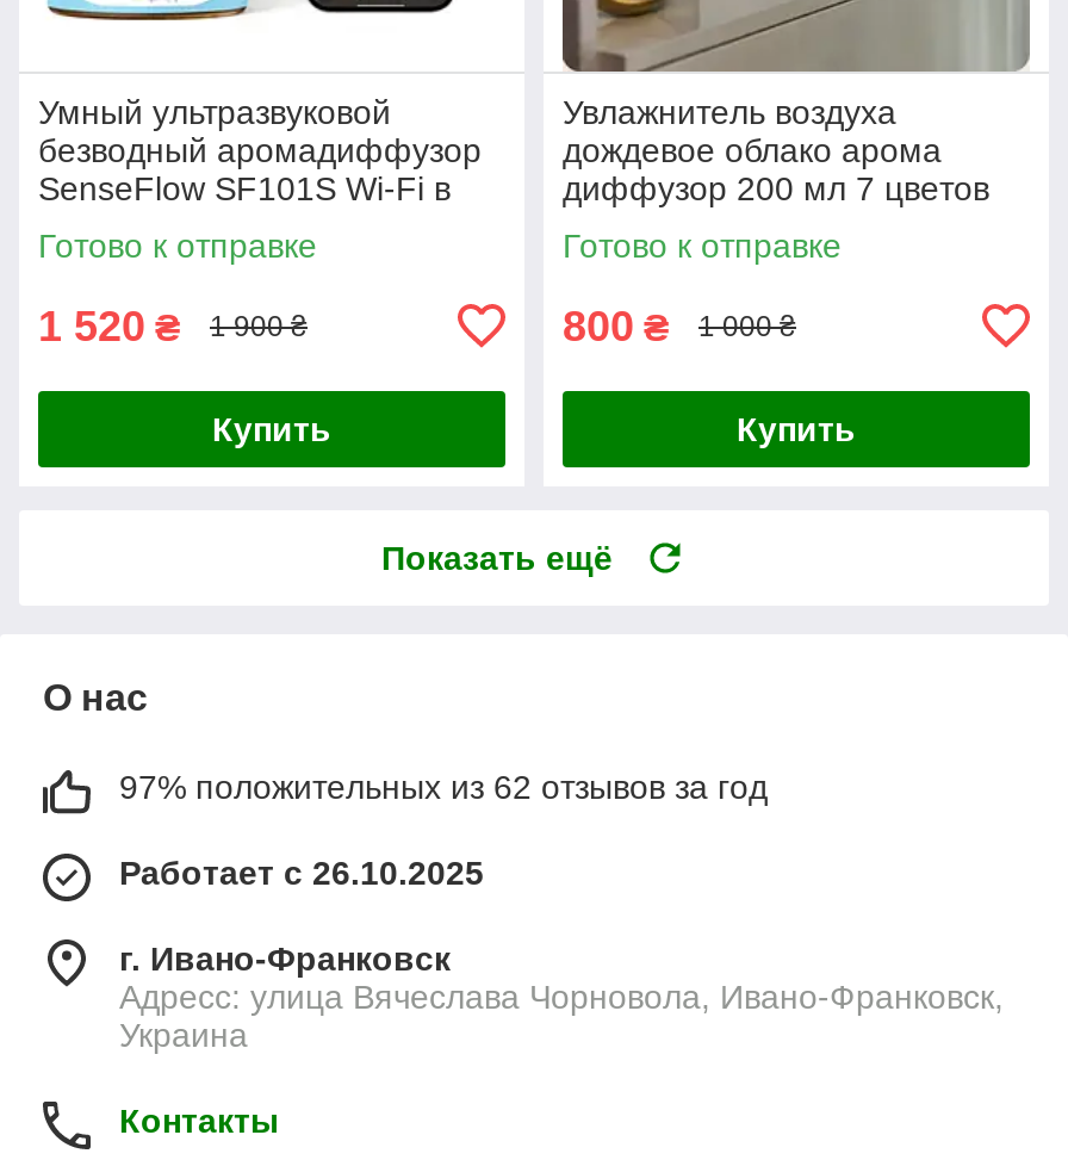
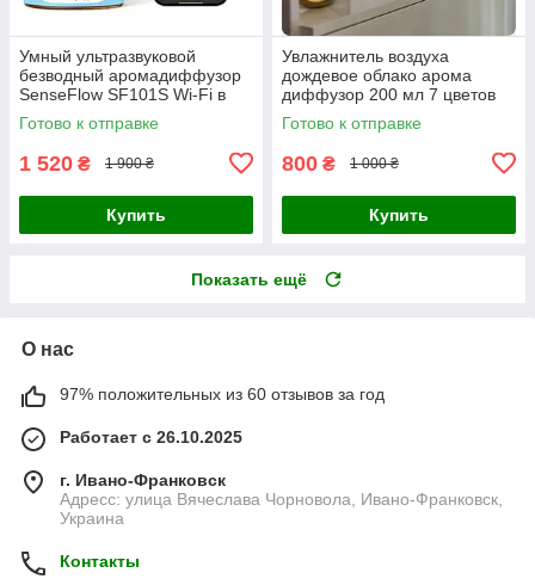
[119,767,768,805] 97% положительных из 62 отзывов за год -> [60,384,385,403] 97% положительных из 60 отзывов за год

